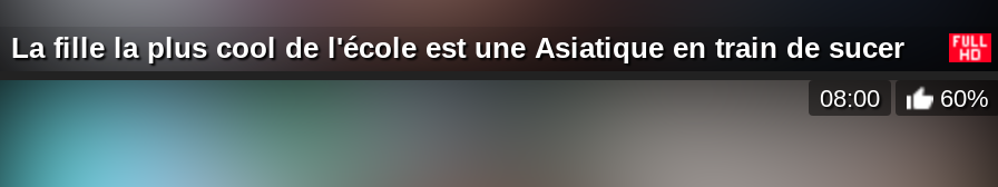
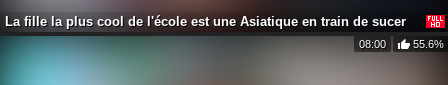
[940,85,989,111] 60% -> [413,38,444,50] 55.6%

